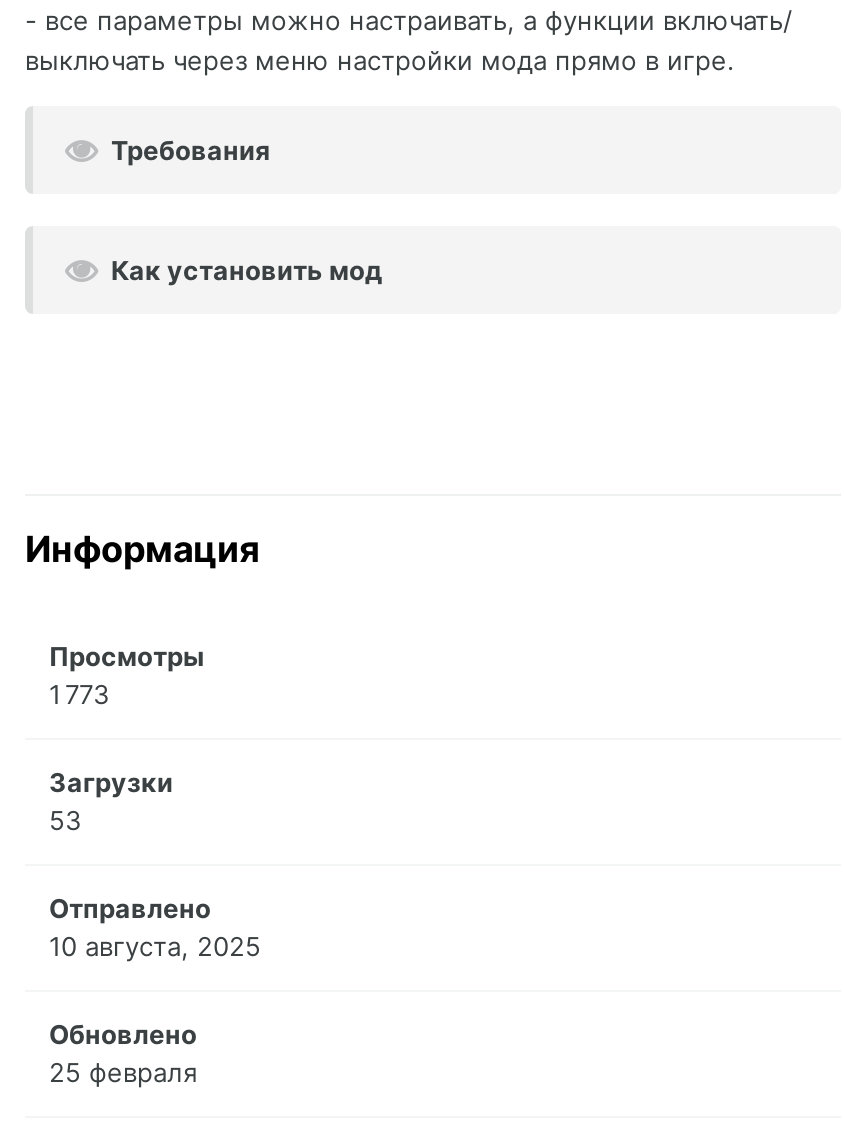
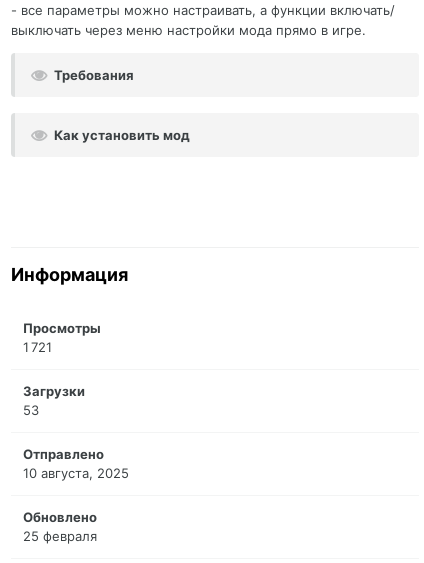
[49,679,109,711] 1 773 -> [23,339,52,355] 1 721

